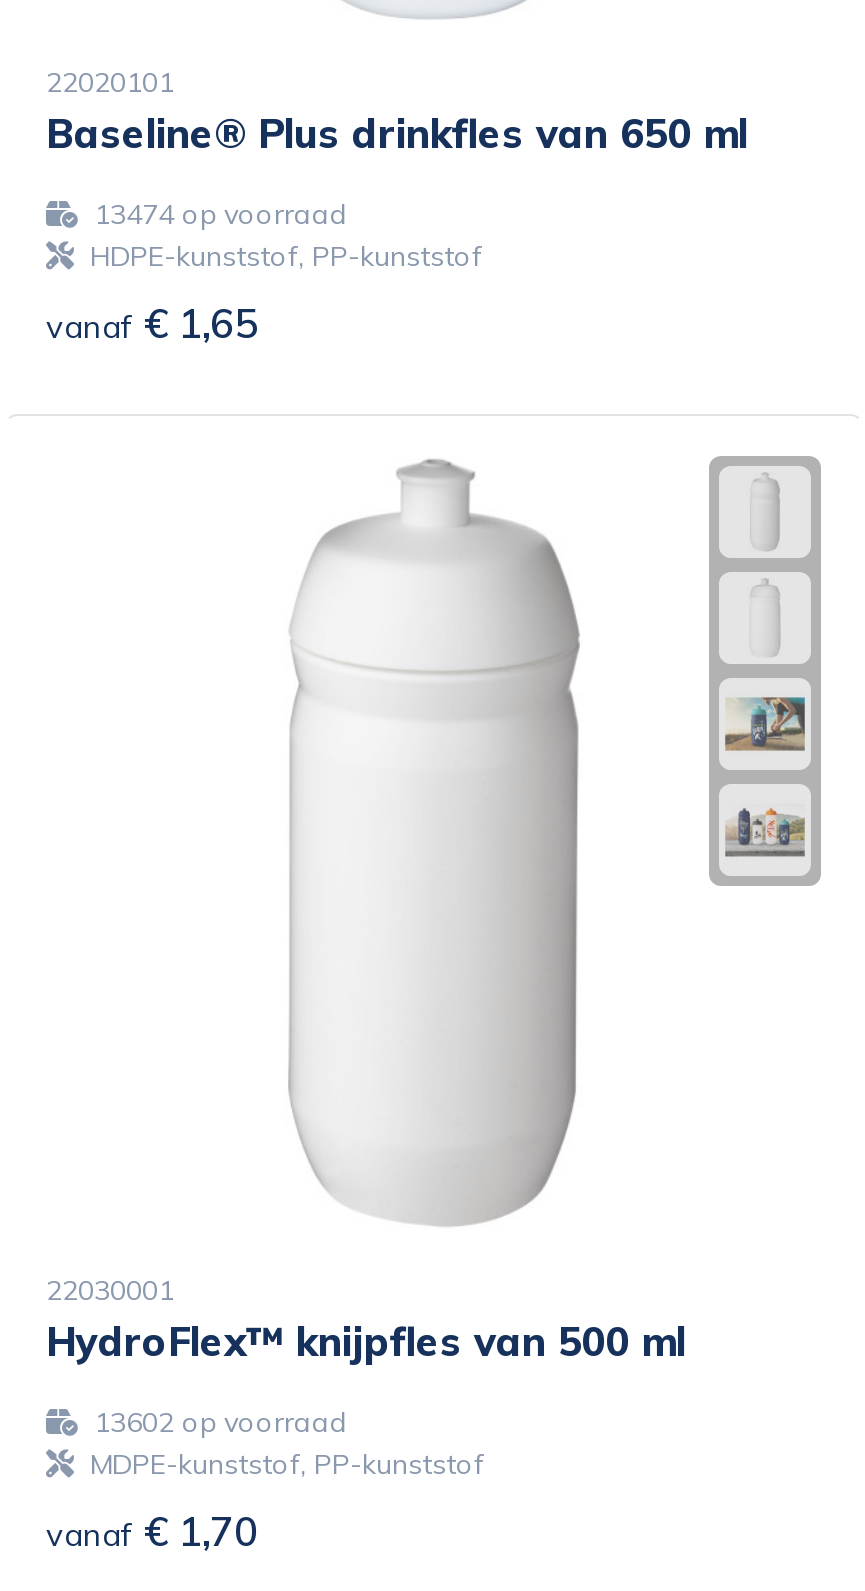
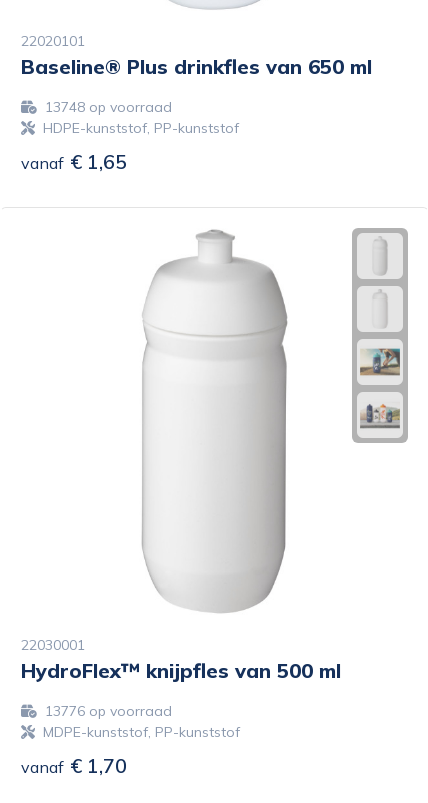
[94,196,348,232] 13474 op voorraad -> [44,98,171,116] 13748 op voorraad
[94,1404,348,1440] 13602 op voorraad -> [44,702,171,720] 13776 op voorraad

